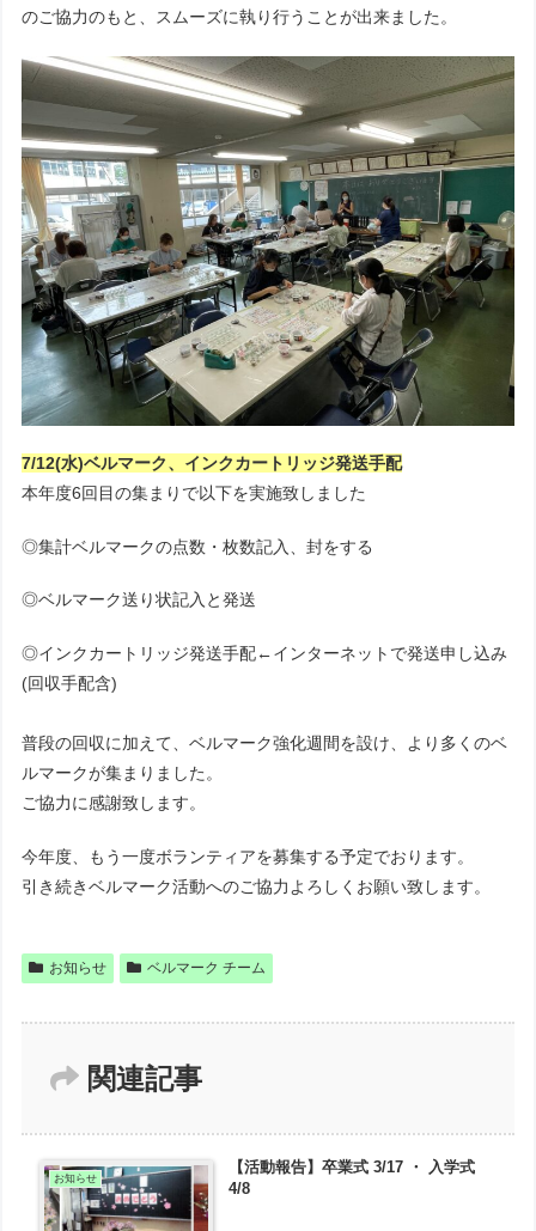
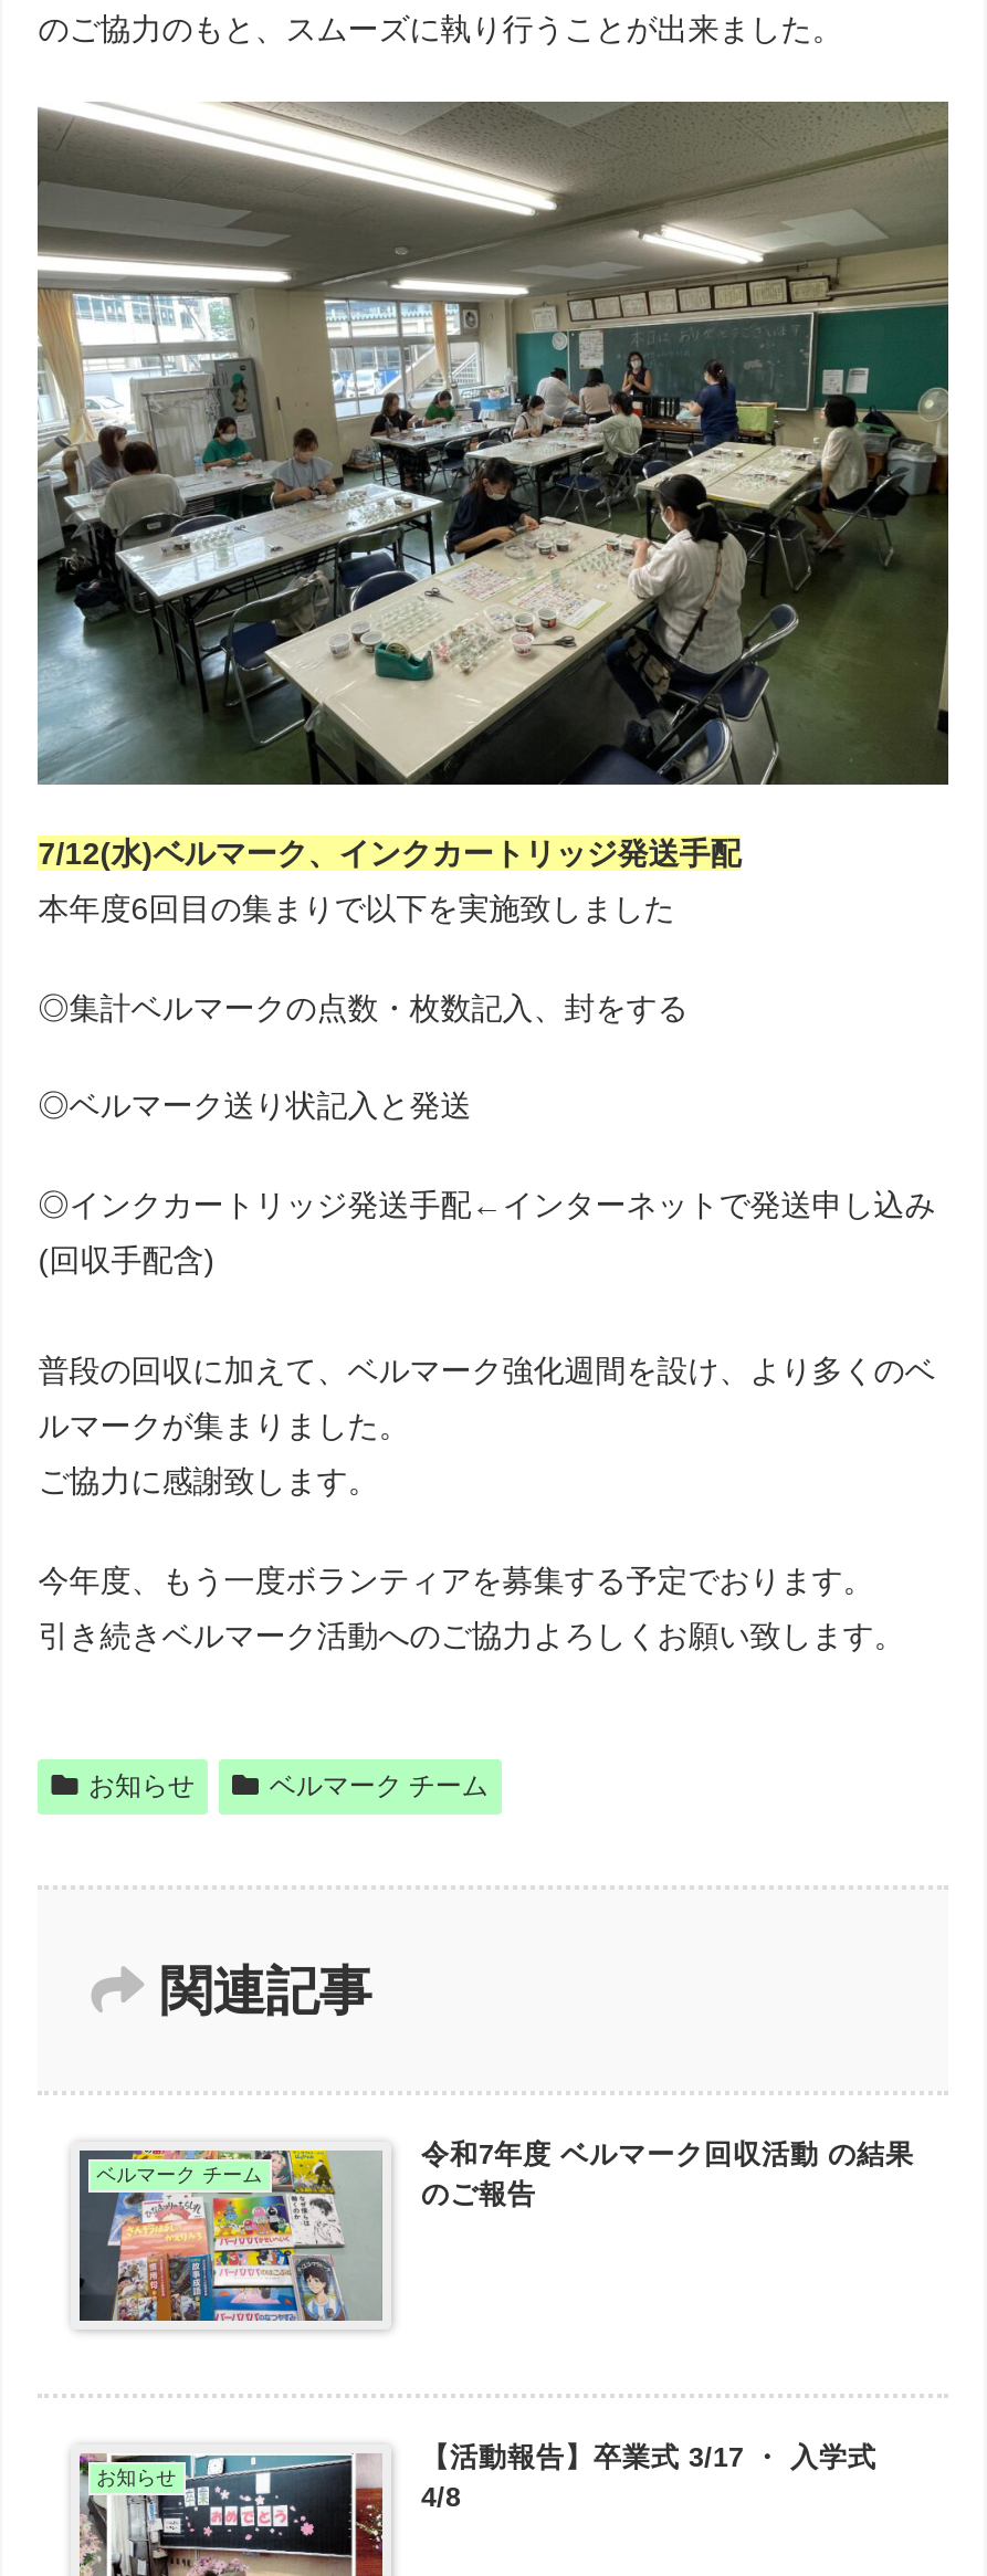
none -> [77,2146,380,2323] [image] | ベルマーク チーム
none -> [421,2140,914,2210] 令和7年度 ベルマーク回収活動 の結果 | のご報告

